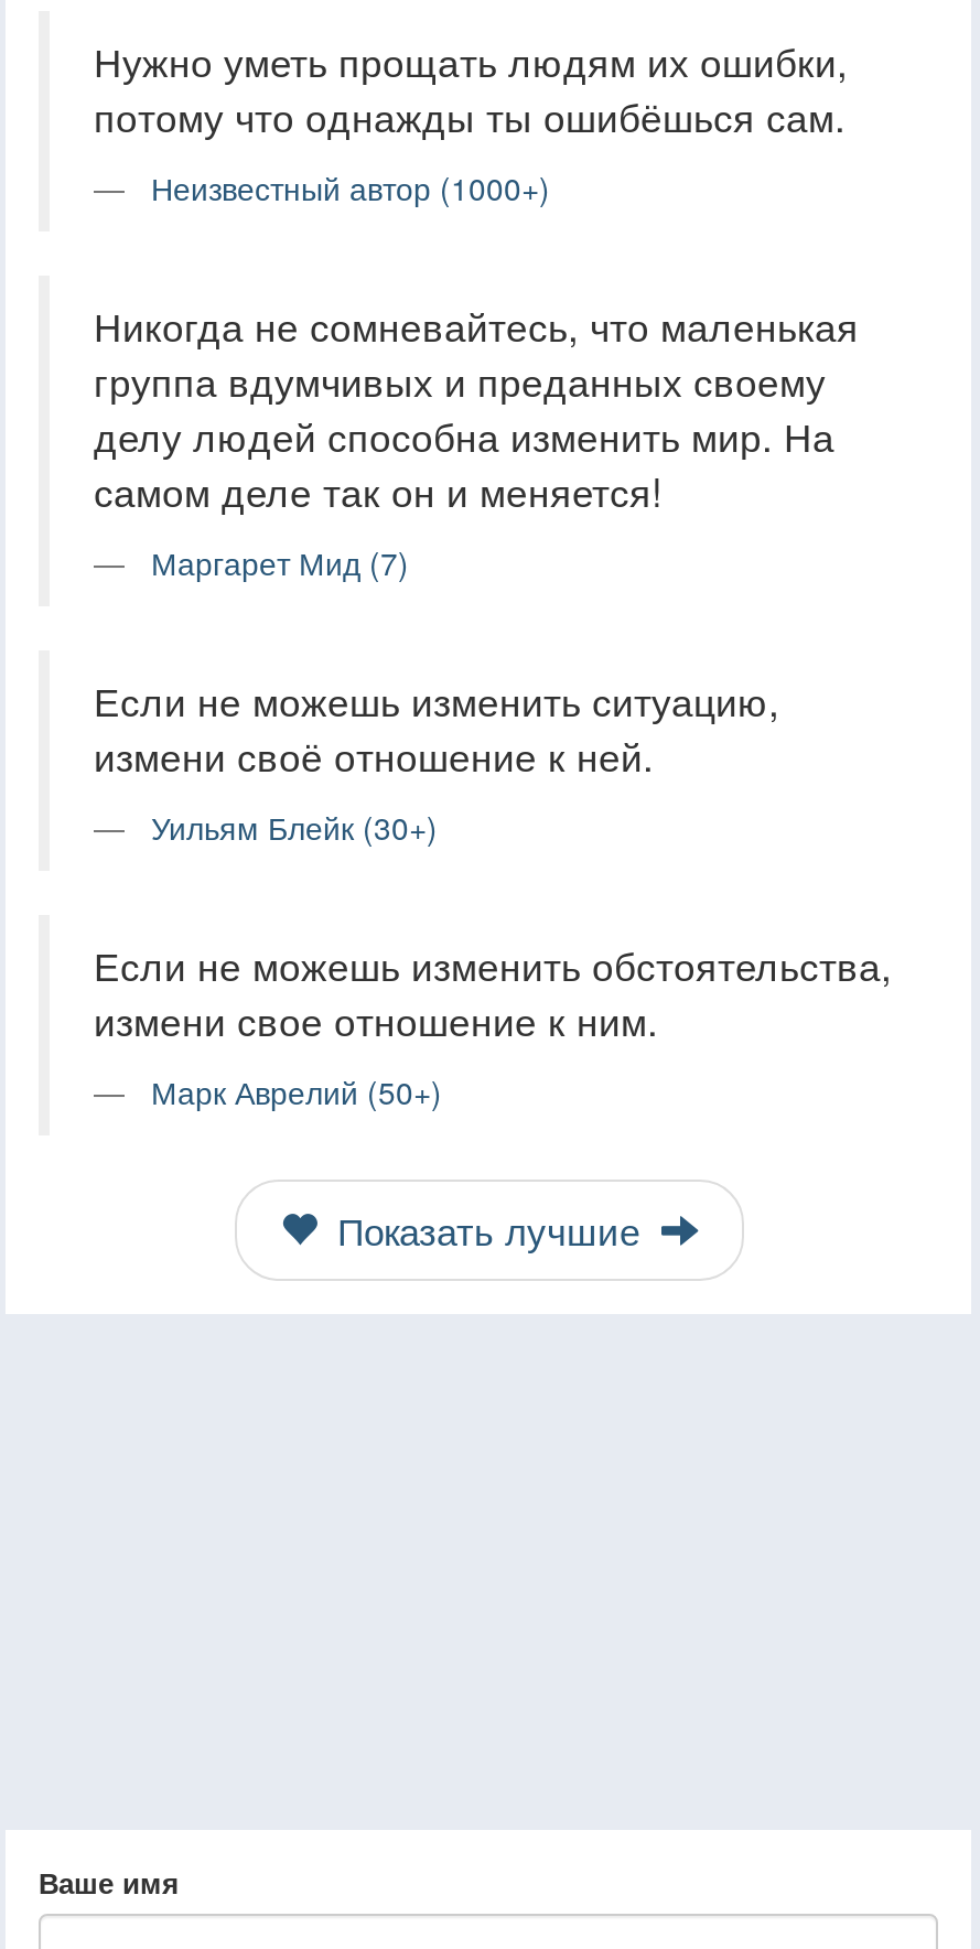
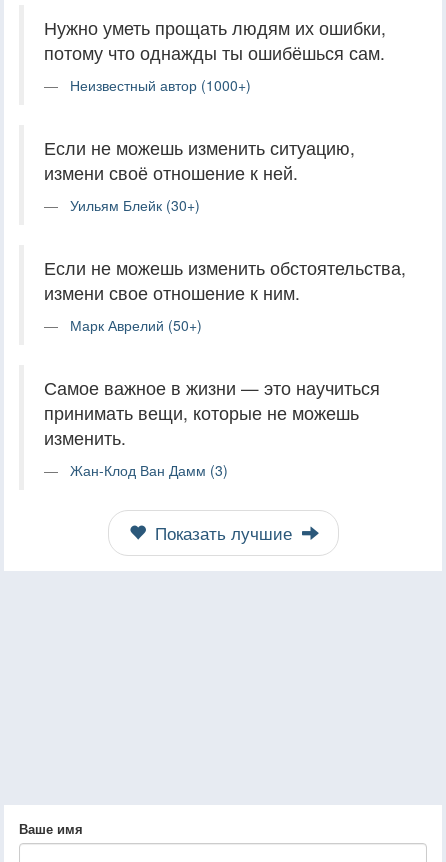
[94,297,859,584] Никогда не сомневайтесь, что маленькая | группа вдумчивых и преданных своему | делу людей способна изменить мир. На | самом деле так он и меняется! | Маргарет Мид (7) -> none
moved [94,672,892,1113] -> [44,135,406,335]: Если не можешь изменить ситуацию, | измени своё отношение к ней. | Уильям Блейк (30+) | Если не можешь изменить обстоятельства, | измени свое отношение к ним. | Марк Аврелий (50+)
none -> [44,375,380,480] Самое важное в жизни — это научиться | принимать вещи, которые не можешь | изменить. | Жан-Клод Ван Дамм (3)

